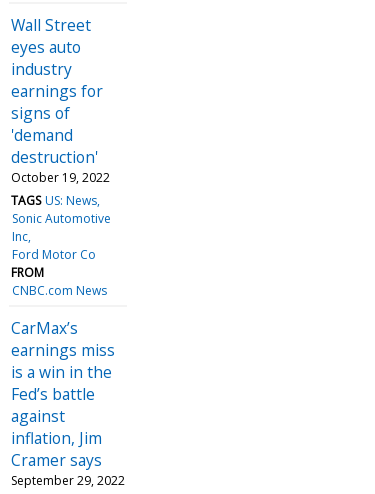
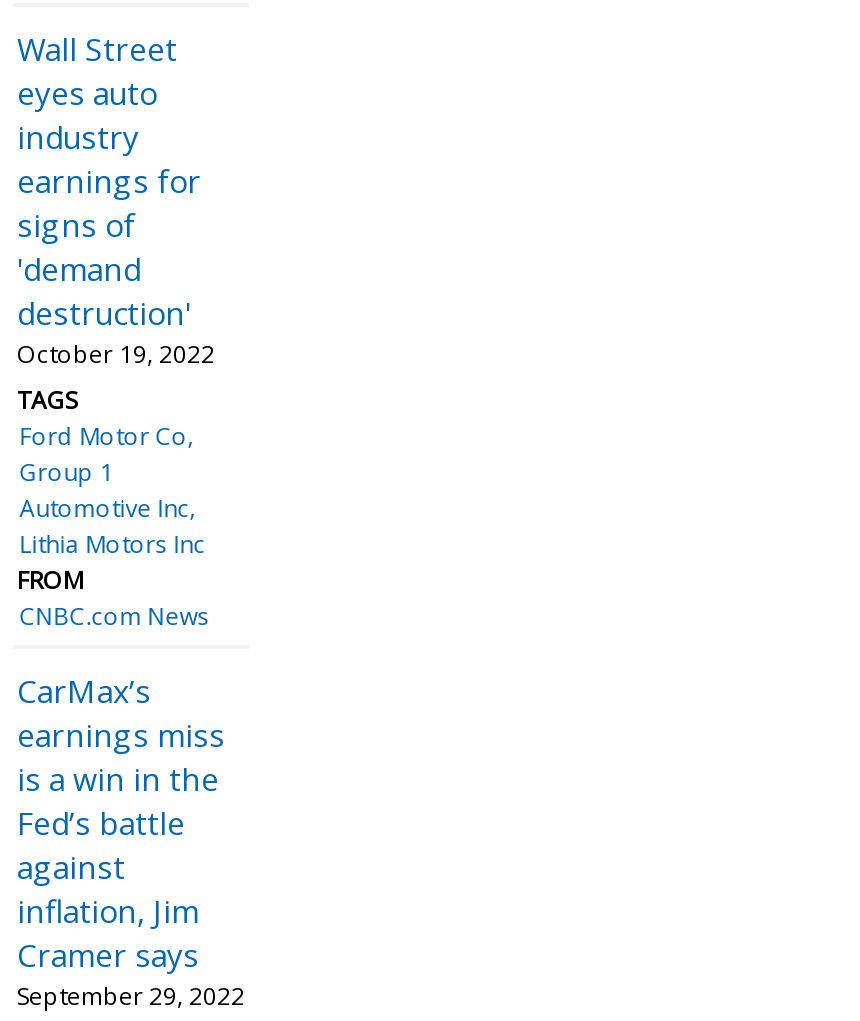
[11,192,111,245] TAGS US: News | Sonic Automotive | Inc -> [17,383,77,417] TAGS
moved [12,246,96,263] -> [19,419,187,453]: Ford Motor Co
none -> [19,455,205,561] Group 1 | Automotive Inc | Lithia Motors Inc

